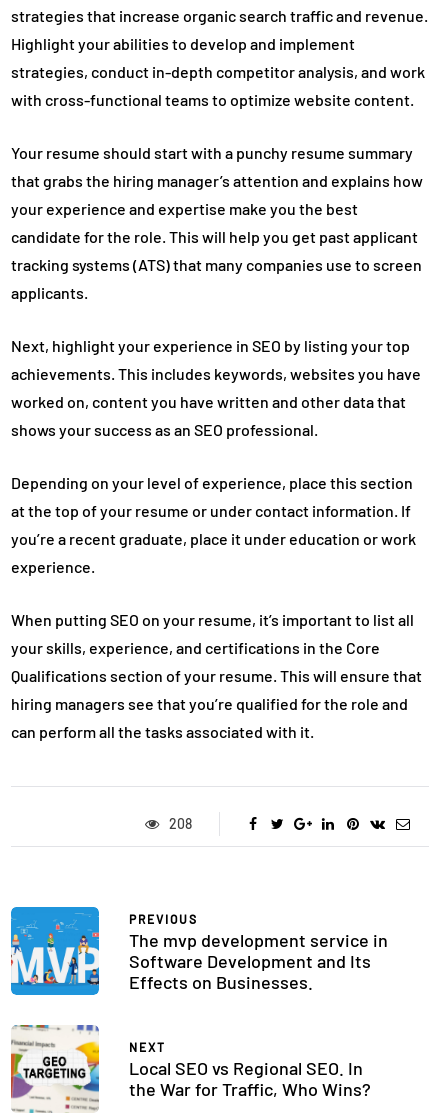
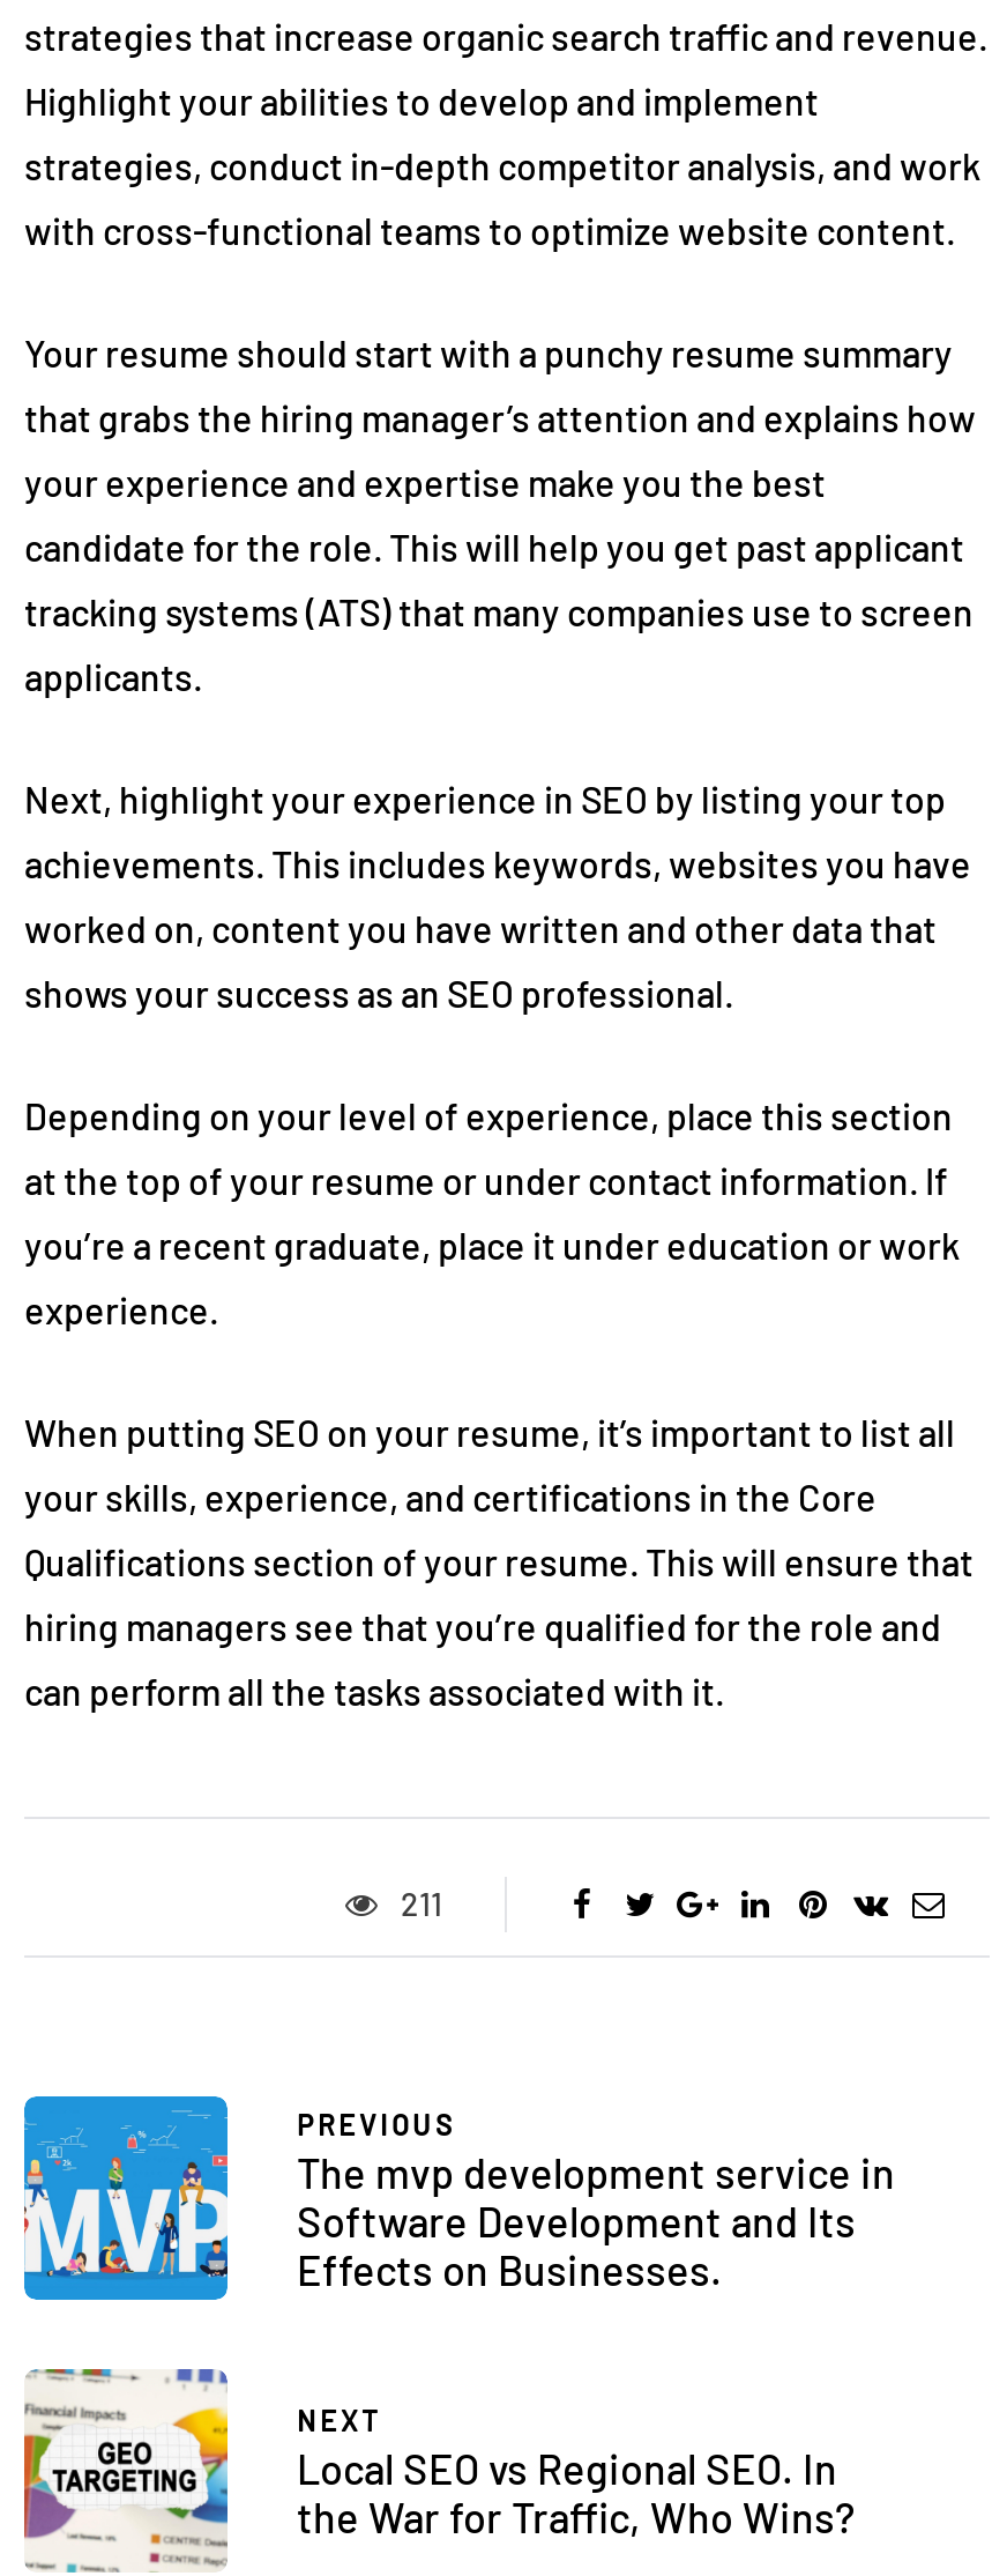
[169,814,192,831] 208 -> [401,1883,442,1922] 211

